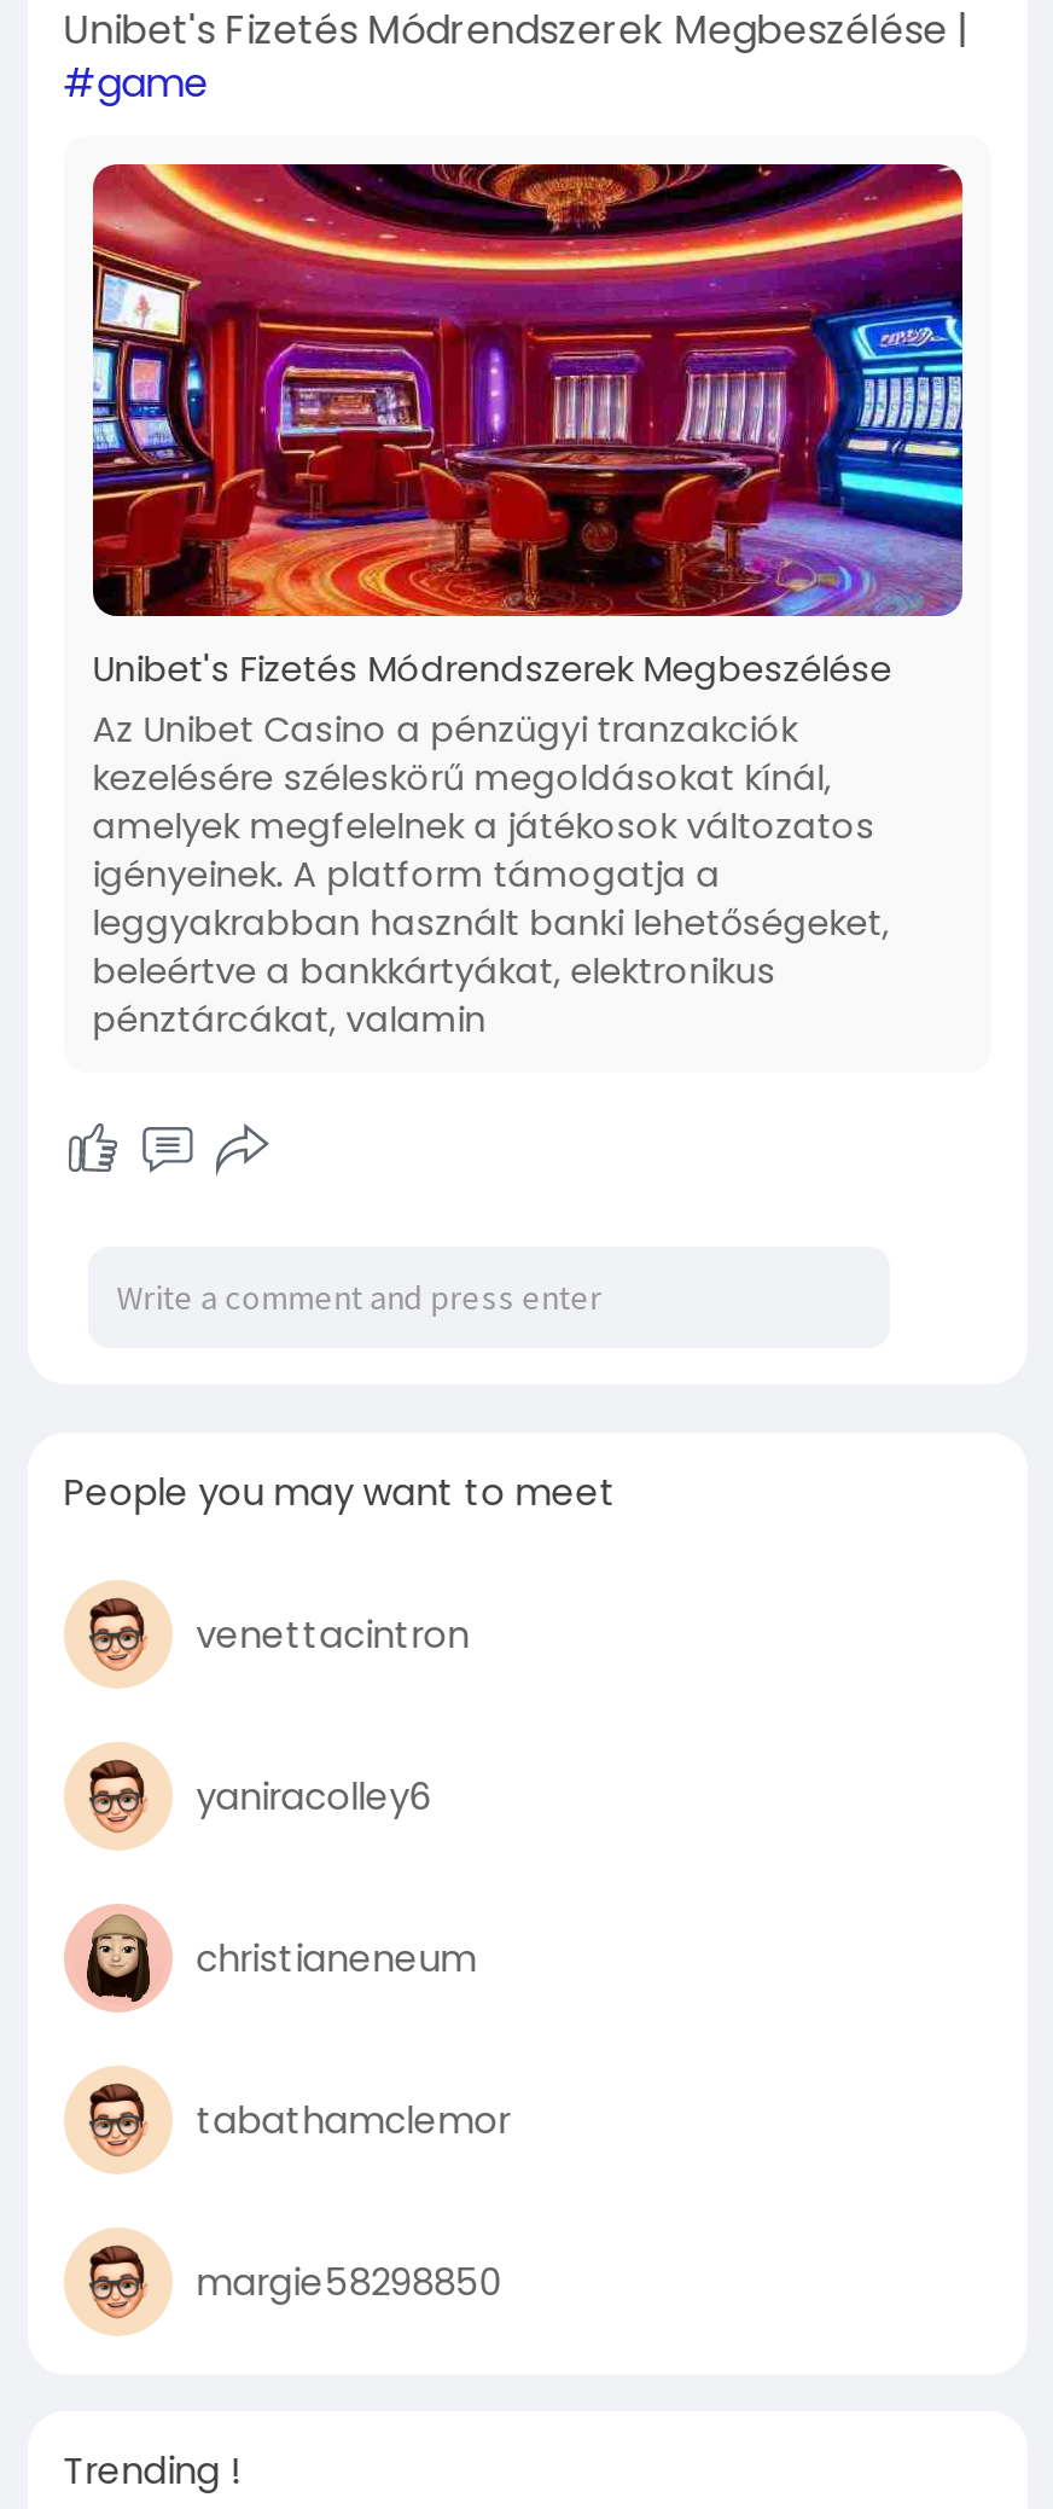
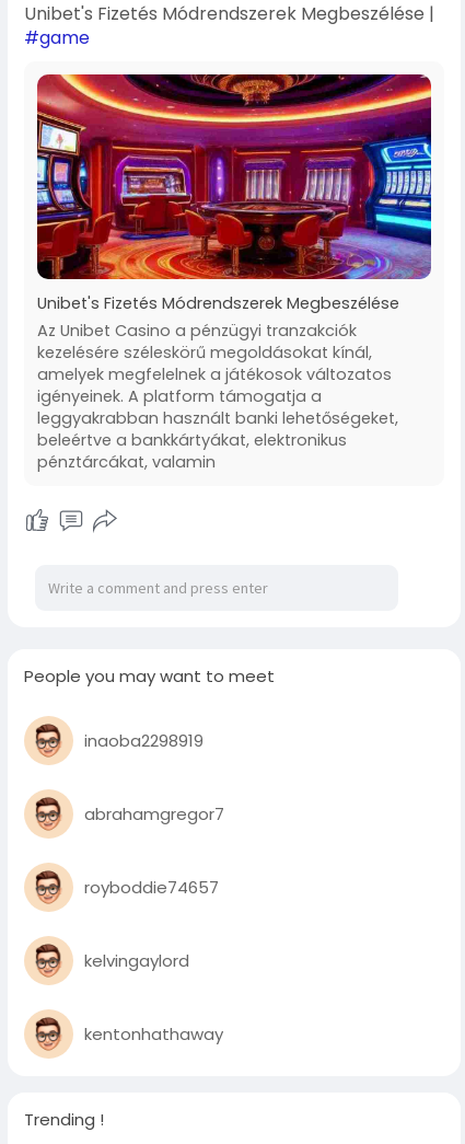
[196,1609,469,1660] venettacintron -> [84,729,203,752] inaoba2298919
[196,1771,430,1822] yaniracolley6 -> [84,802,224,825] abrahamgregor7
[76,1911,476,2005] [image] | christianeneum -> [31,867,218,908] [image] | royboddie74657
[196,2095,510,2145] tabathamclemor -> [84,949,189,972] kelvingaylord
[196,2257,500,2307] margie58298850 -> [84,1022,223,1045] kentonhathaway

